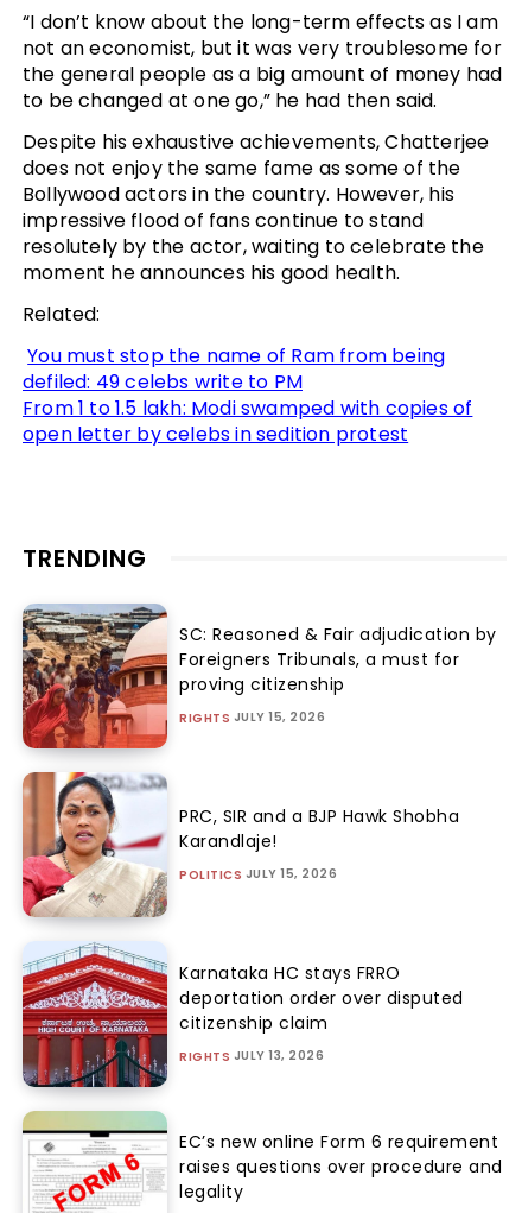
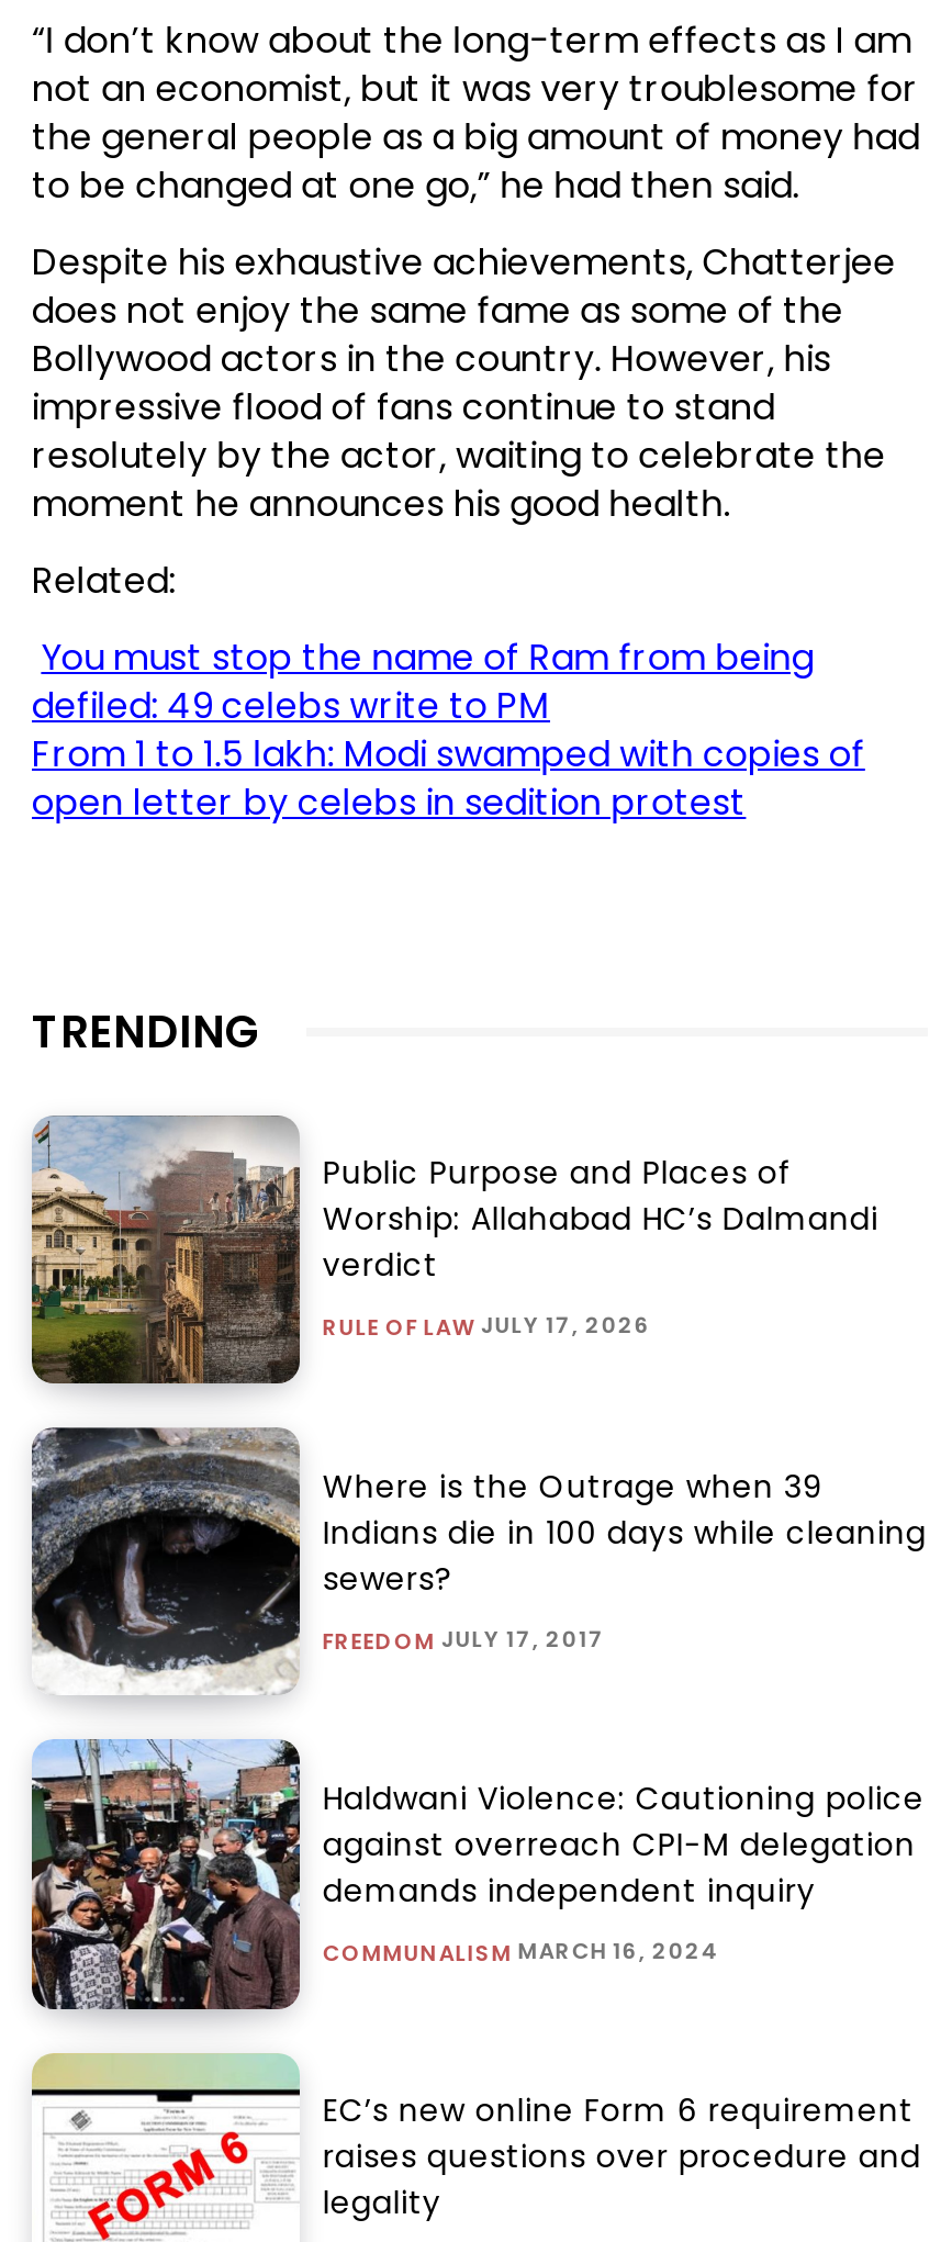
[21,604,497,750] [image] | SC: Reasoned & Fair adjudication by | Foreigners Tribunals, a must for | proving citizenship -> [30,1116,878,1386] [image] | Public Purpose and Places of | Worship: Allahabad HC’s Dalmandi | verdict
[180,708,326,727] RIGHTS JULY 15, 2026 -> [323,1309,651,1345] RULE OF LAW JULY 17, 2026
[21,771,460,918] [image] | PRC, SIR and a BJP Hawk Shobha | Karandlaje! -> [30,1425,927,1695] [image] | Where is the Outrage when 39 | Indians die in 100 days while cleaning | sewers?
[180,865,337,884] POLITICS JULY 15, 2026 -> [323,1622,605,1657] FREEDOM JULY 17, 2017
[21,941,464,1088] [image] | Karnataka HC stays FRRO | deportation order over disputed | citizenship claim -> [30,1737,924,2011] [image] | Haldwani Violence: Cautioning police | against overreach CPI-M delegation | demands independent inquiry
[180,1047,324,1066] RIGHTS JULY 13, 2026 -> [323,1935,720,1970] COMMUNALISM MARCH 16, 2024

